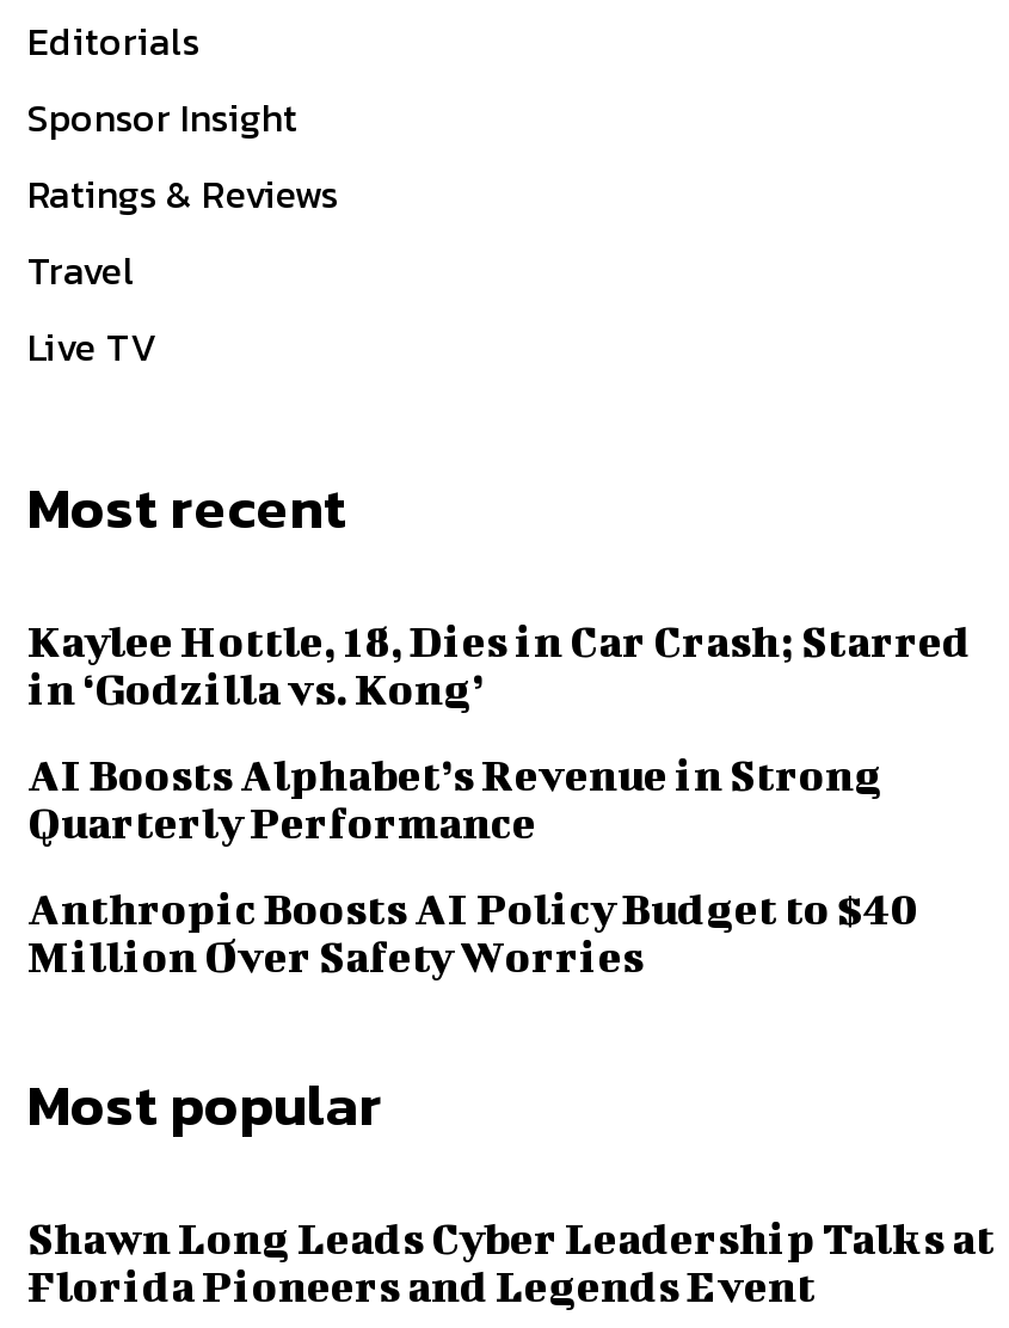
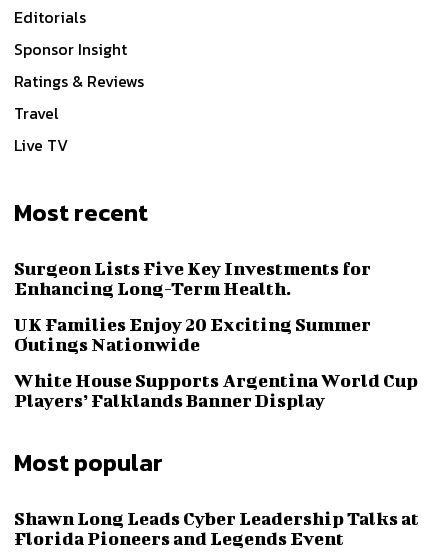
[27,616,971,714] Kaylee Hottle, 18, Dies in Car Crash; Starred | in ‘Godzilla vs. Kong’ -> [14,258,371,299] Surgeon Lists Five Key Investments for | Enhancing Long-Term Health.
[27,750,882,848] AI Boosts Alphabet’s Revenue in Strong | Quarterly Performance -> [14,314,371,355] UK Families Enjoy 20 Exciting Summer | Outings Nationwide
[27,884,918,982] Anthropic Boosts AI Policy Budget to $40 | Million Over Safety Worries -> [14,370,418,411] White House Supports Argentina World Cup | Players’ Falklands Banner Display

